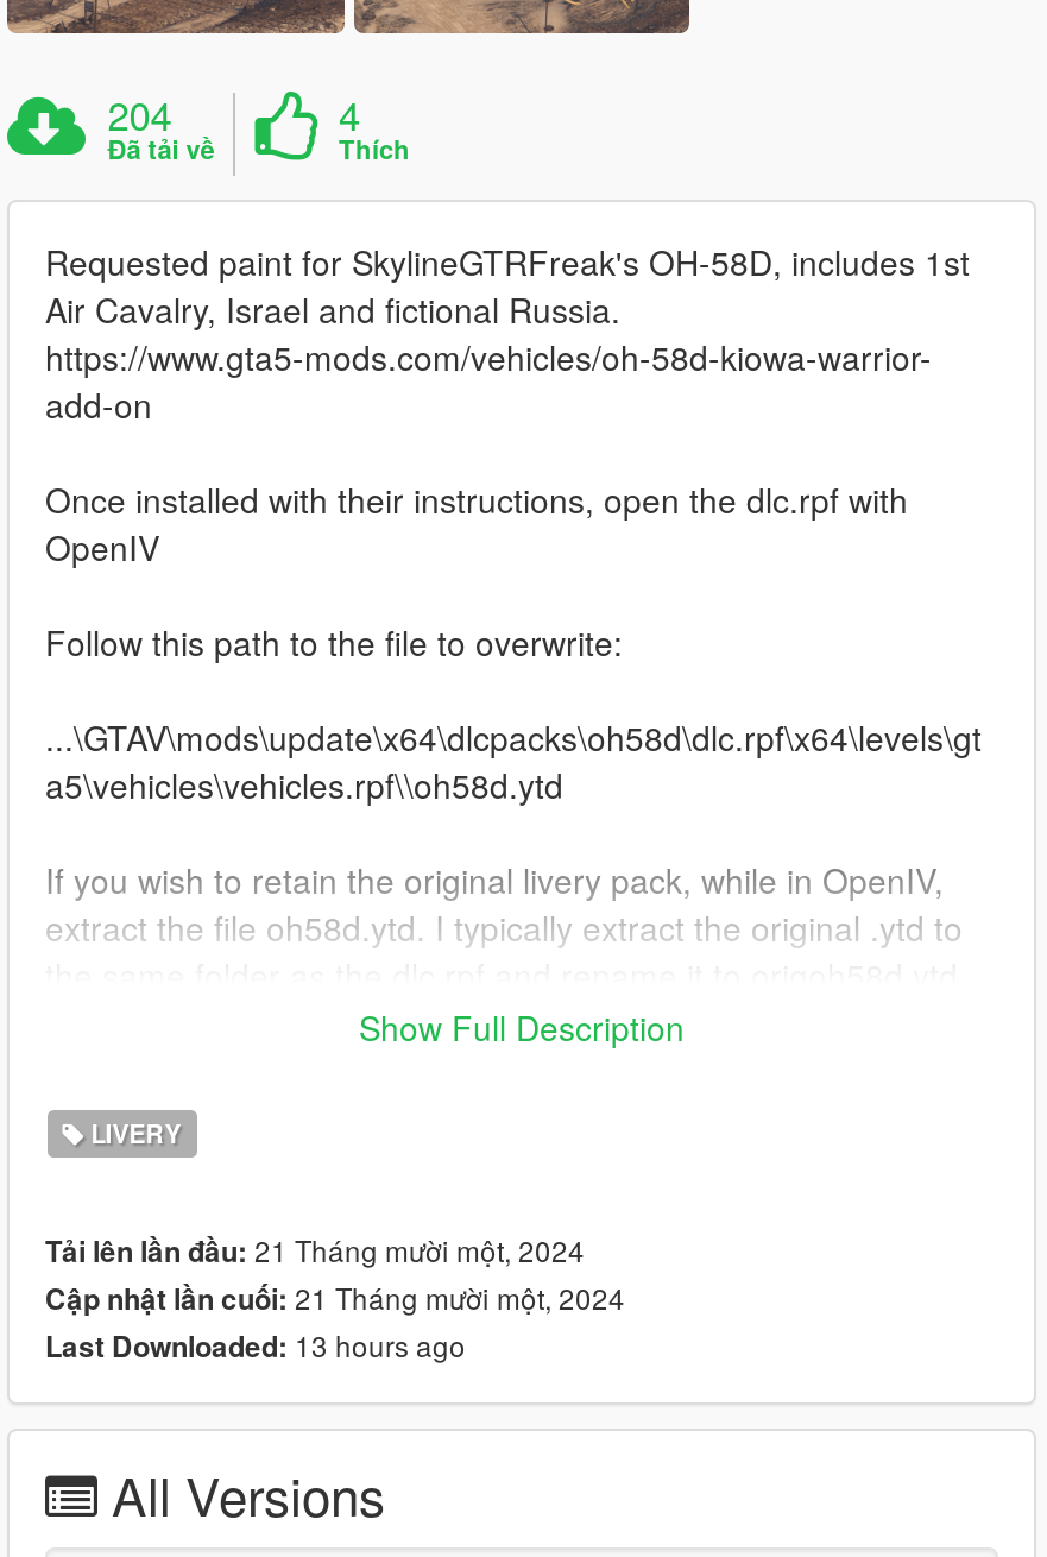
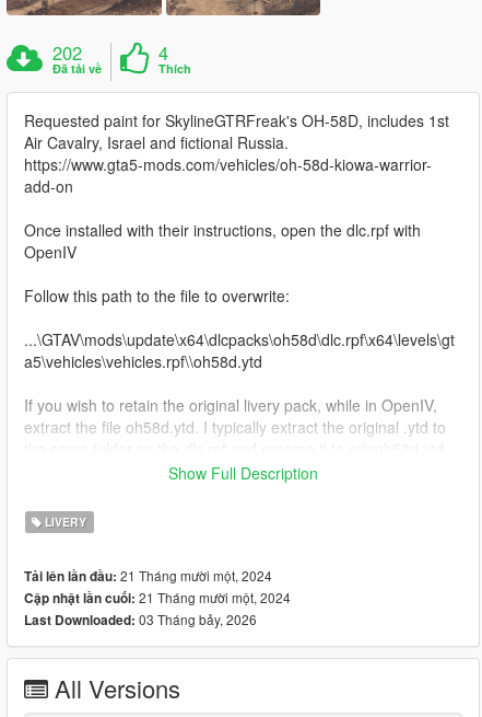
[107,85,172,142] 204 -> [53,39,82,66] 202
[45,1324,466,1367] Last Downloaded: 13 hours ago -> [24,610,257,629] Last Downloaded: 03 Tháng bảy, 2026

